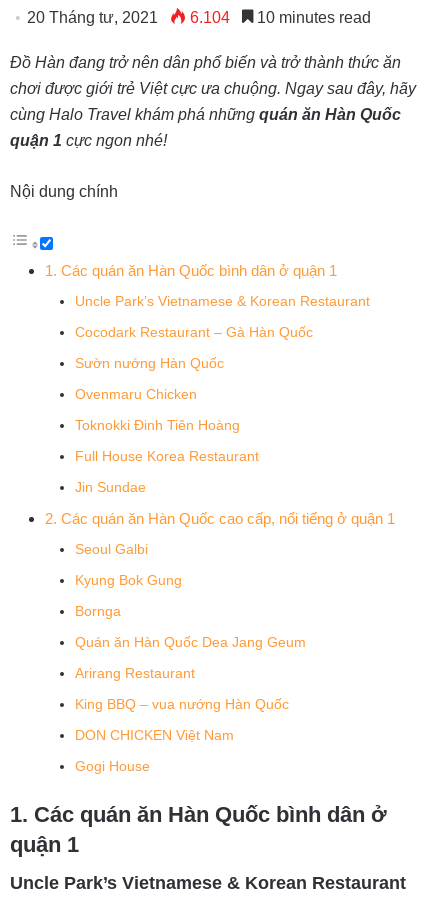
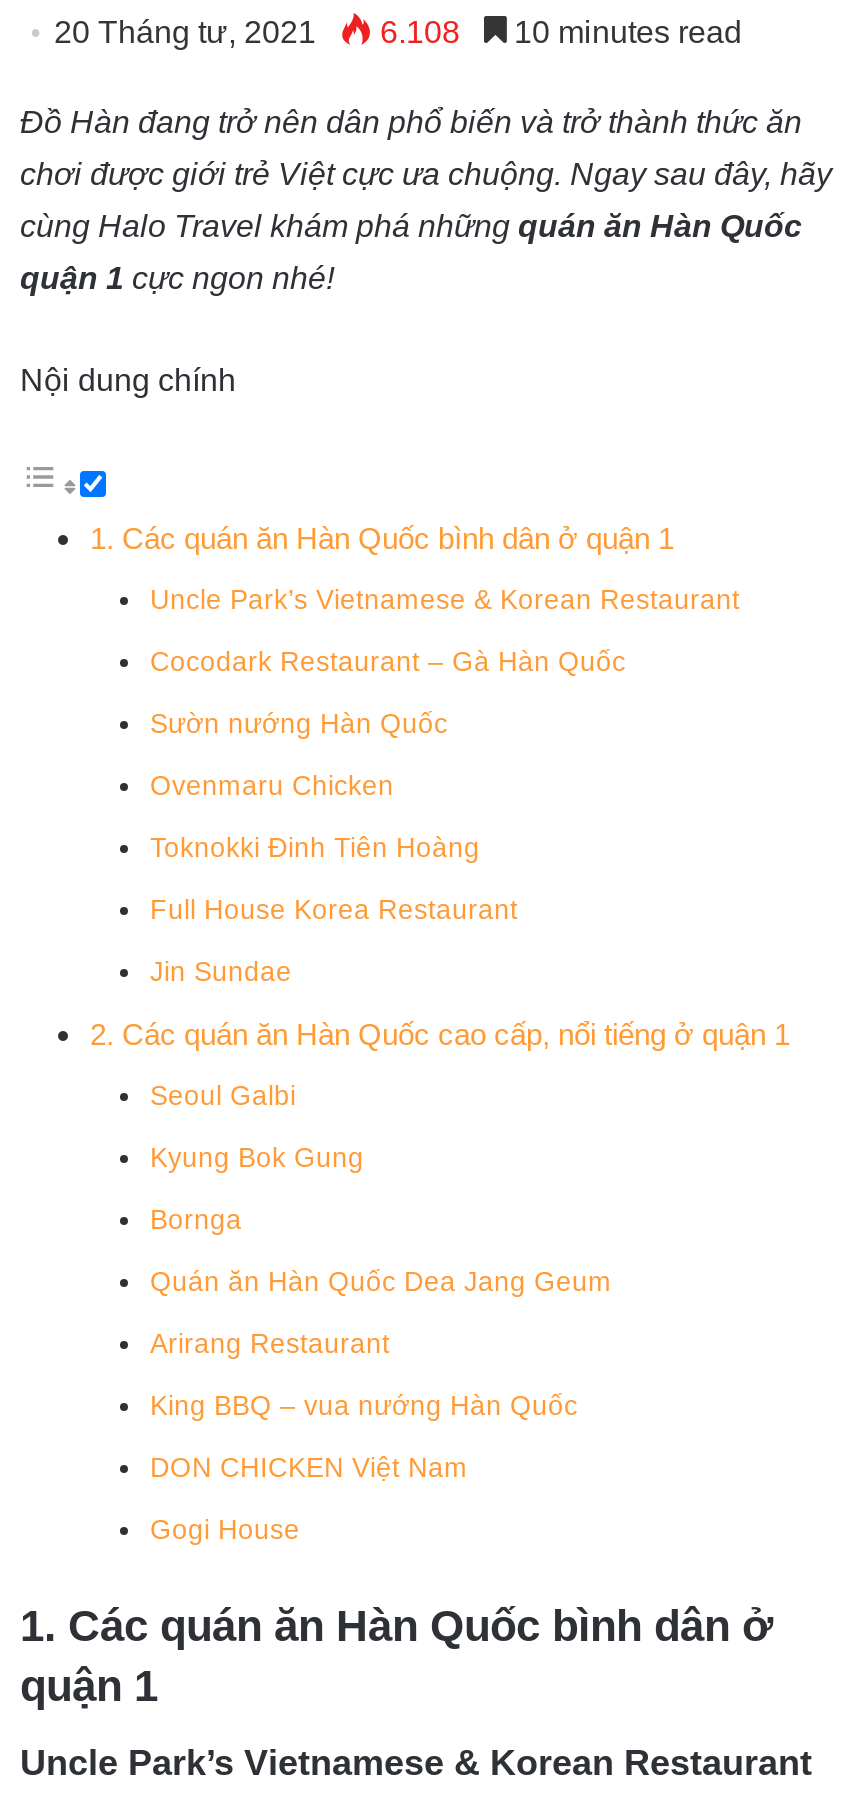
[27,9,371,26] 20 Tháng tư, 2021 6.104 10 minutes read -> [54,15,742,49] 20 Tháng tư, 2021 6.108 10 minutes read

